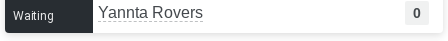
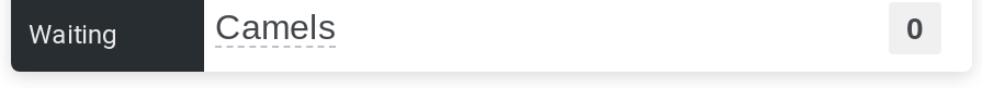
[98,4,203,21] Yannta Rovers -> [215,9,336,46] Camels

